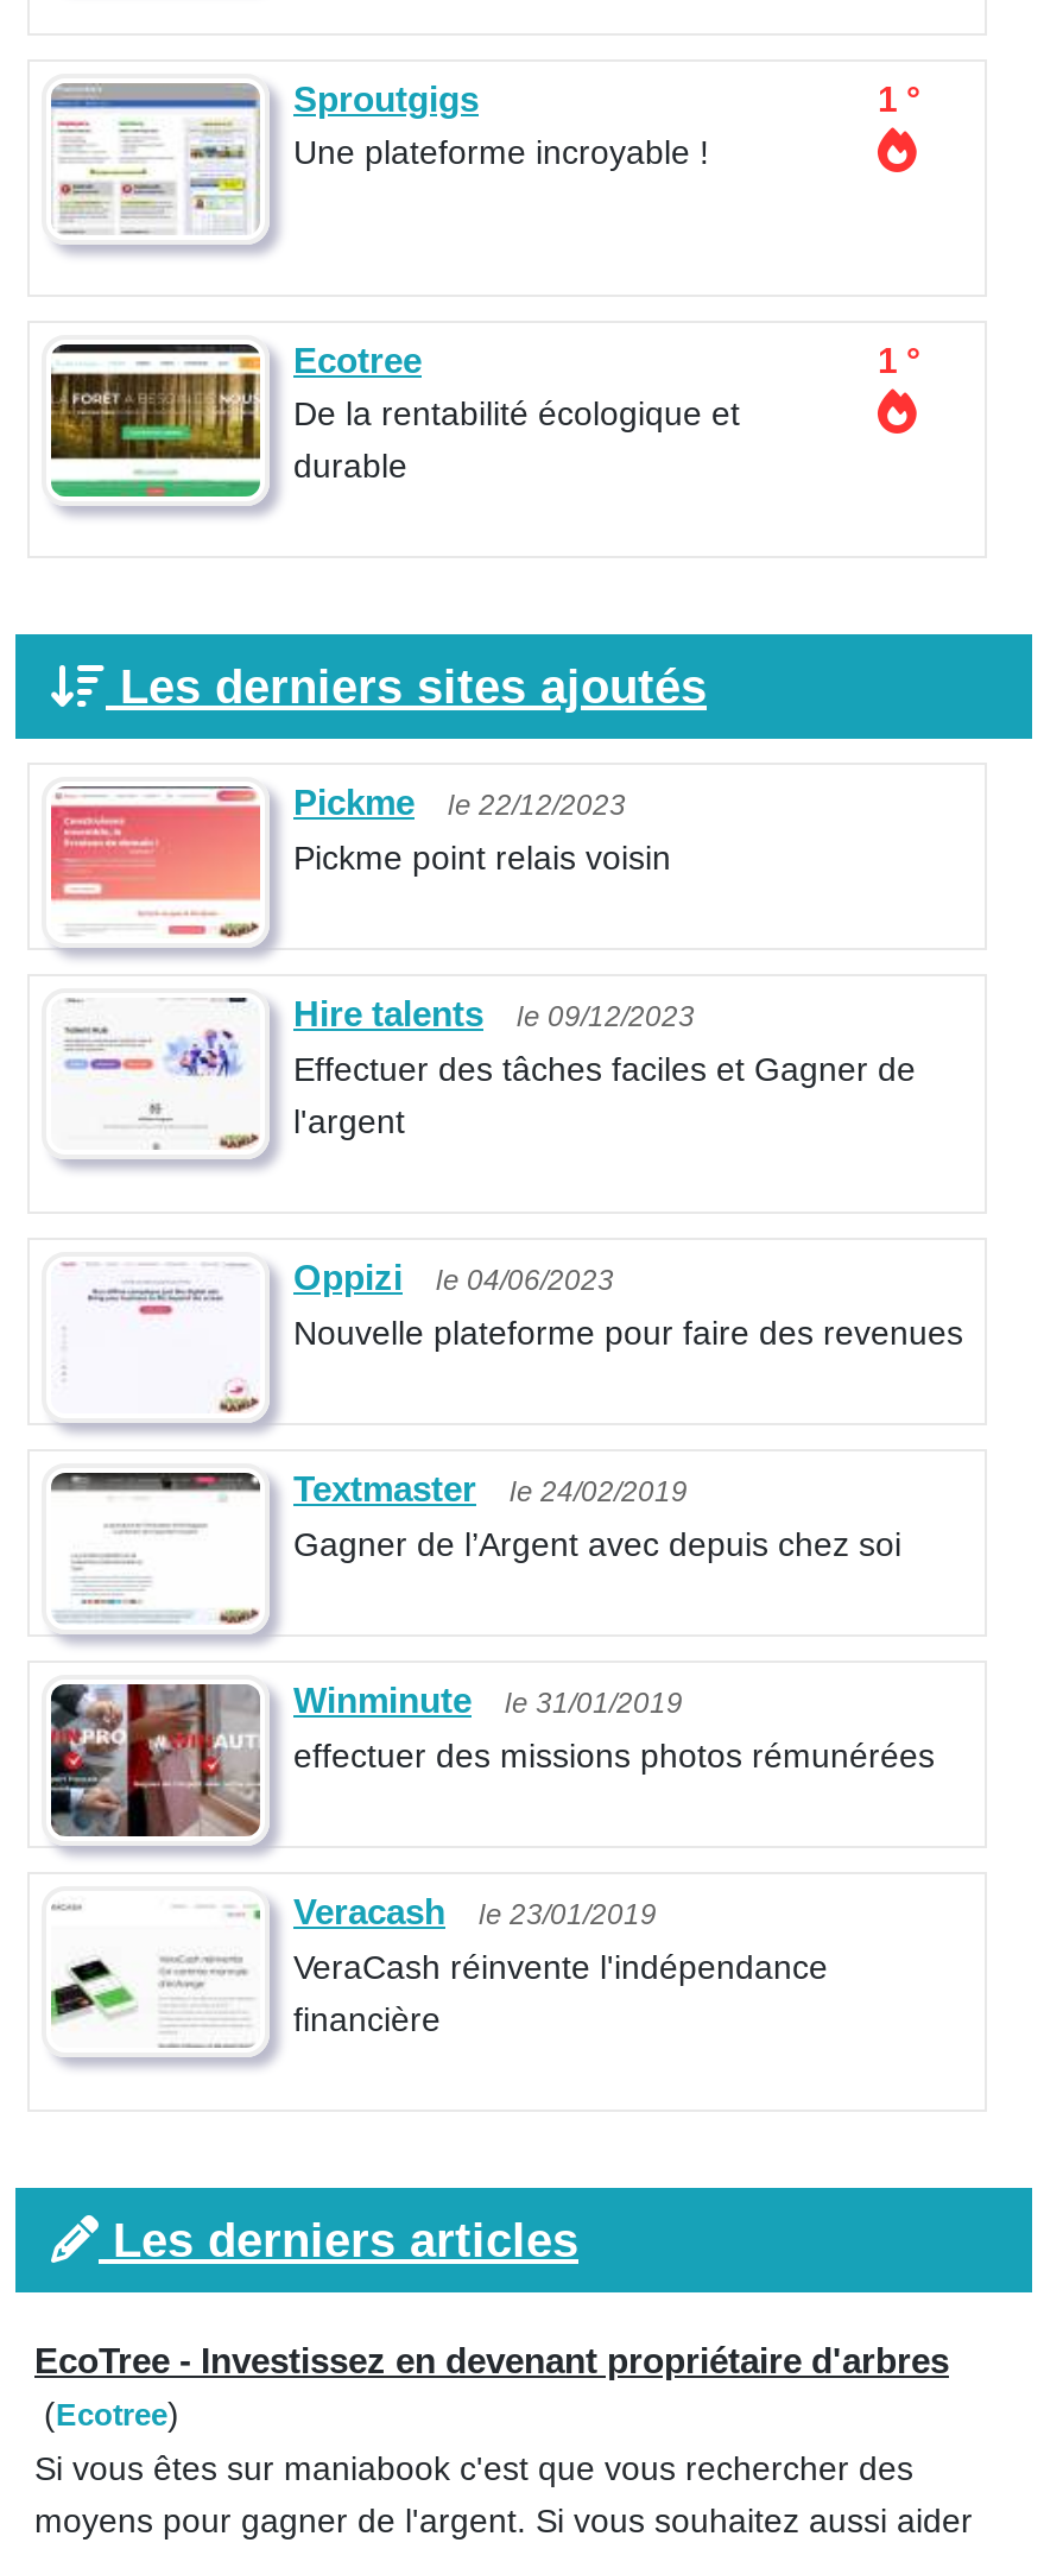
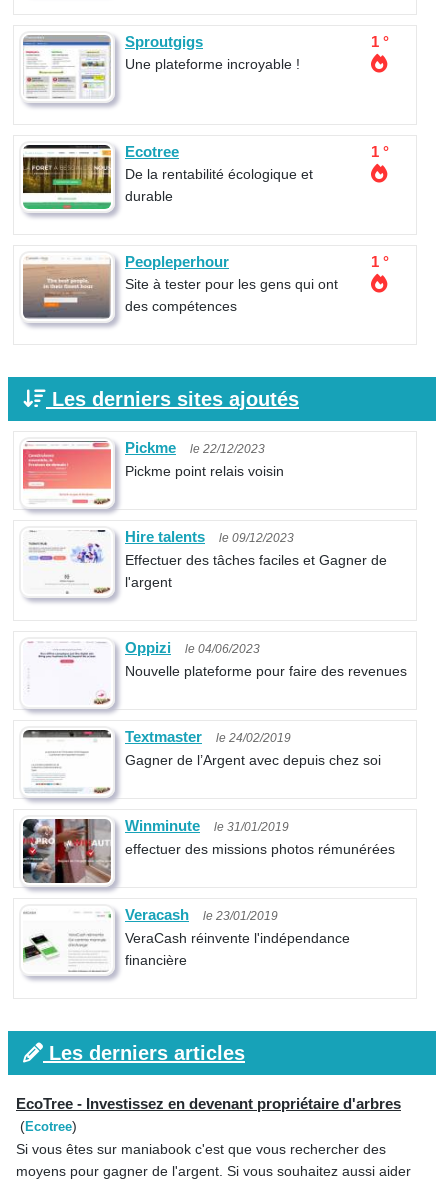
none -> [22,253,389,319] [image] | Peopleperhour | 1 ° | Site à tester pour les gens qui ont | des compétences

